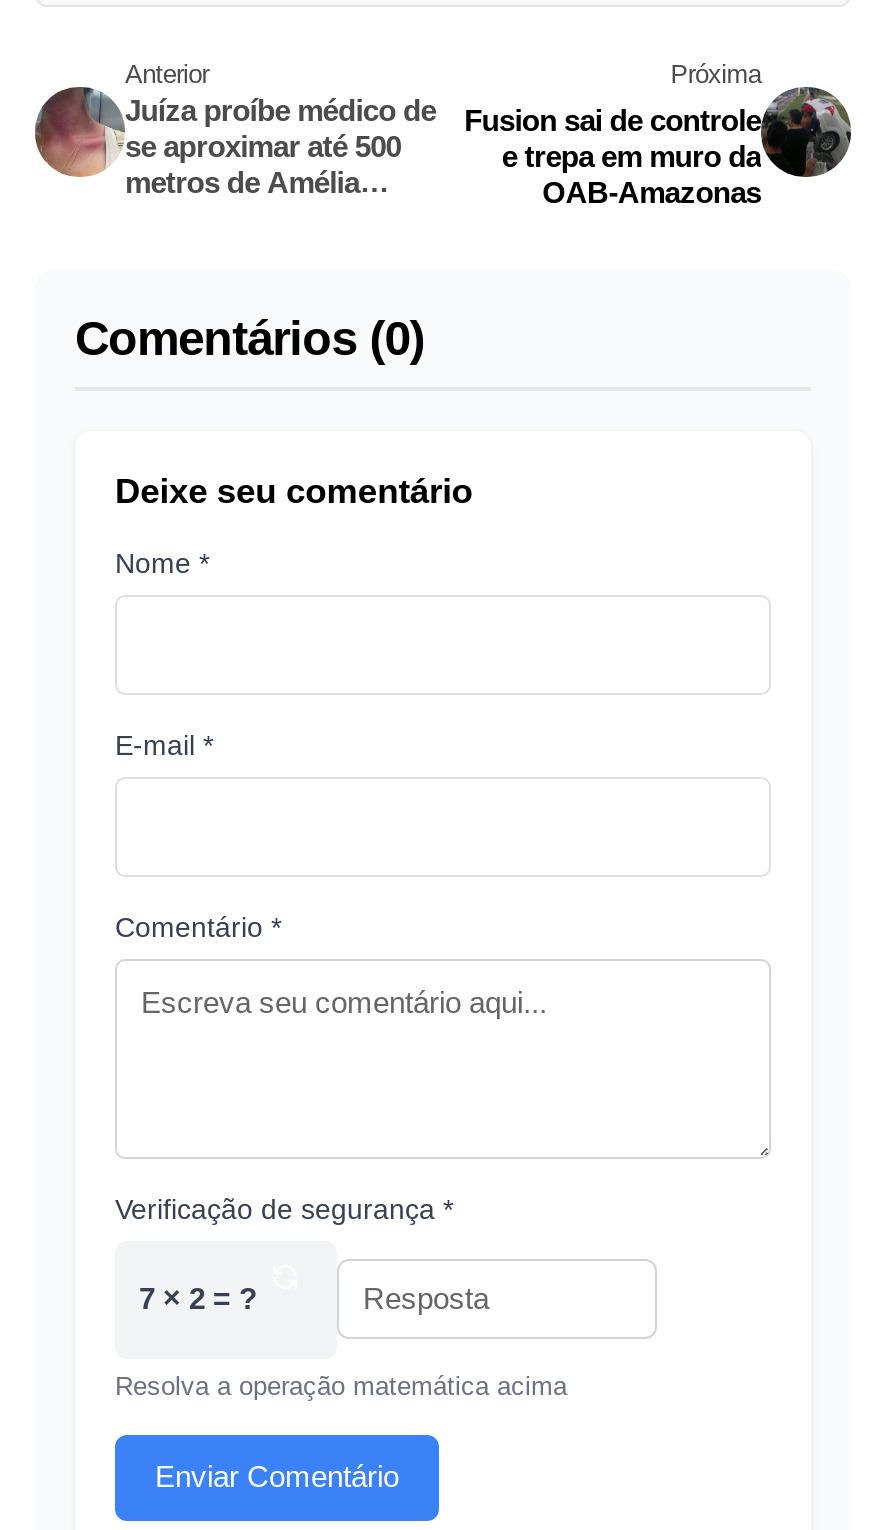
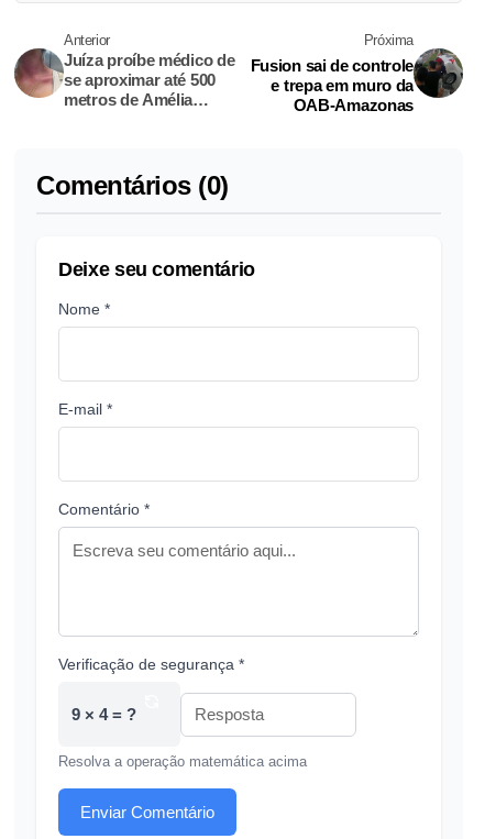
[139,1282,257,1316] 7 × 2 = ? -> [71,705,136,723] 9 × 4 = ?

